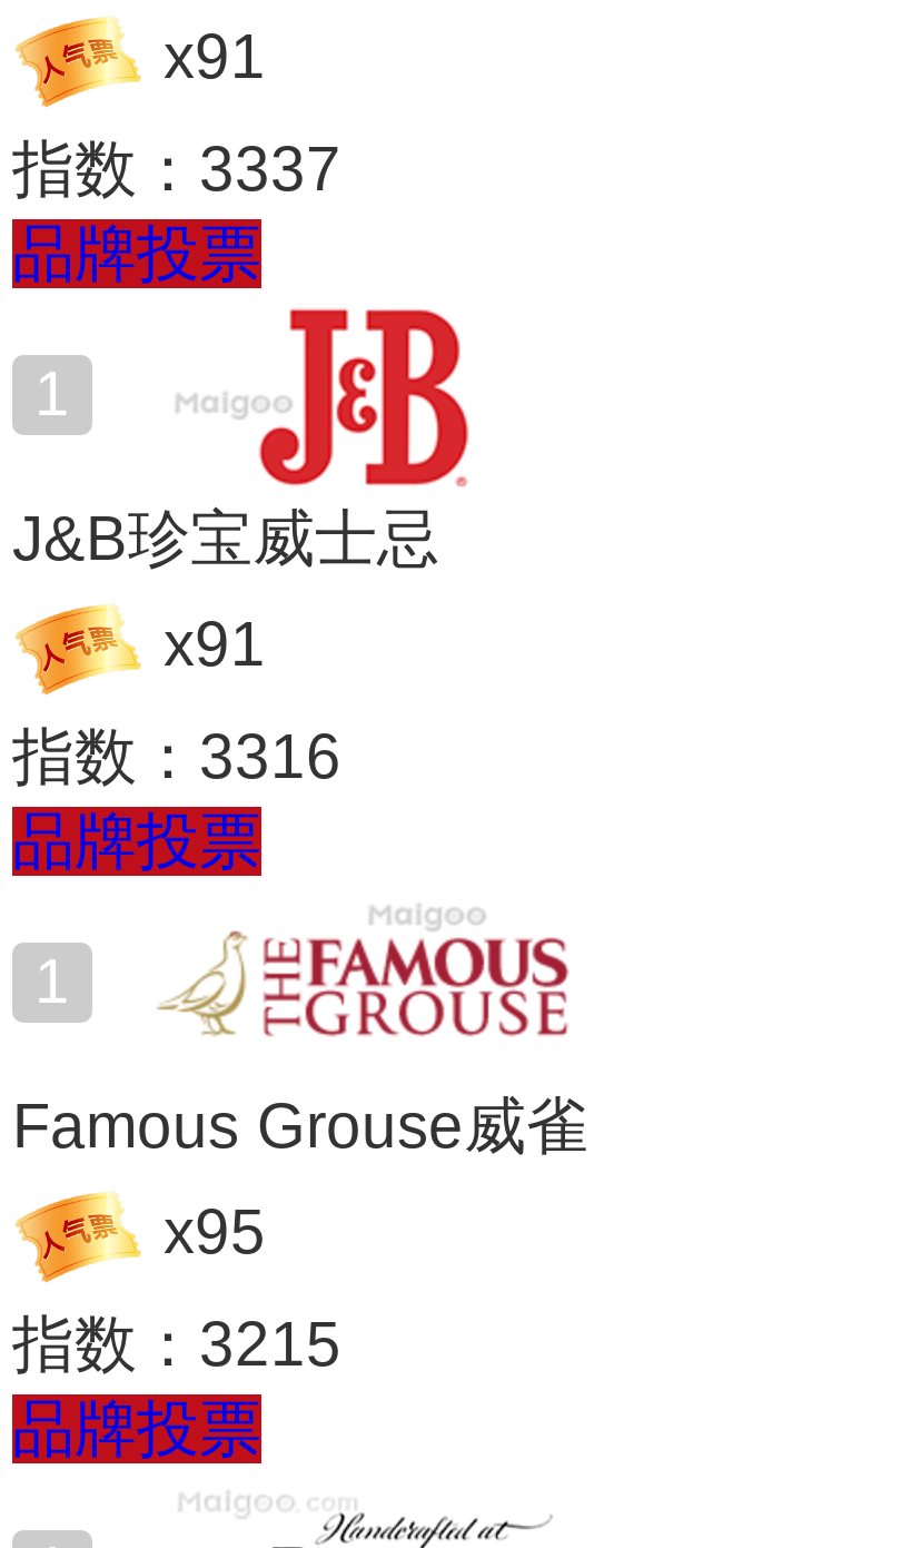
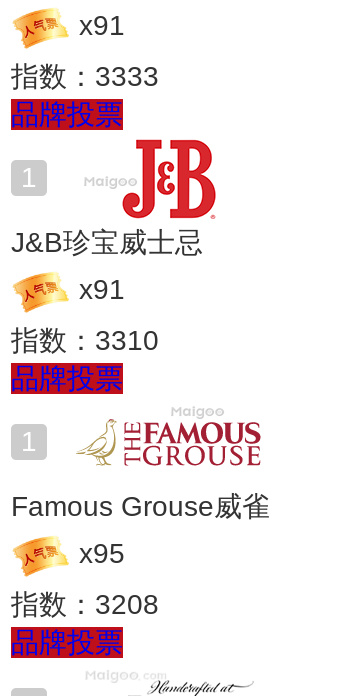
[12,135,341,204] 指数：3337 -> [11,61,159,92] 指数：3333
[12,722,341,791] 指数：3316 -> [11,325,159,356] 指数：3310
[12,1310,341,1379] 指数：3215 -> [11,589,159,620] 指数：3208

